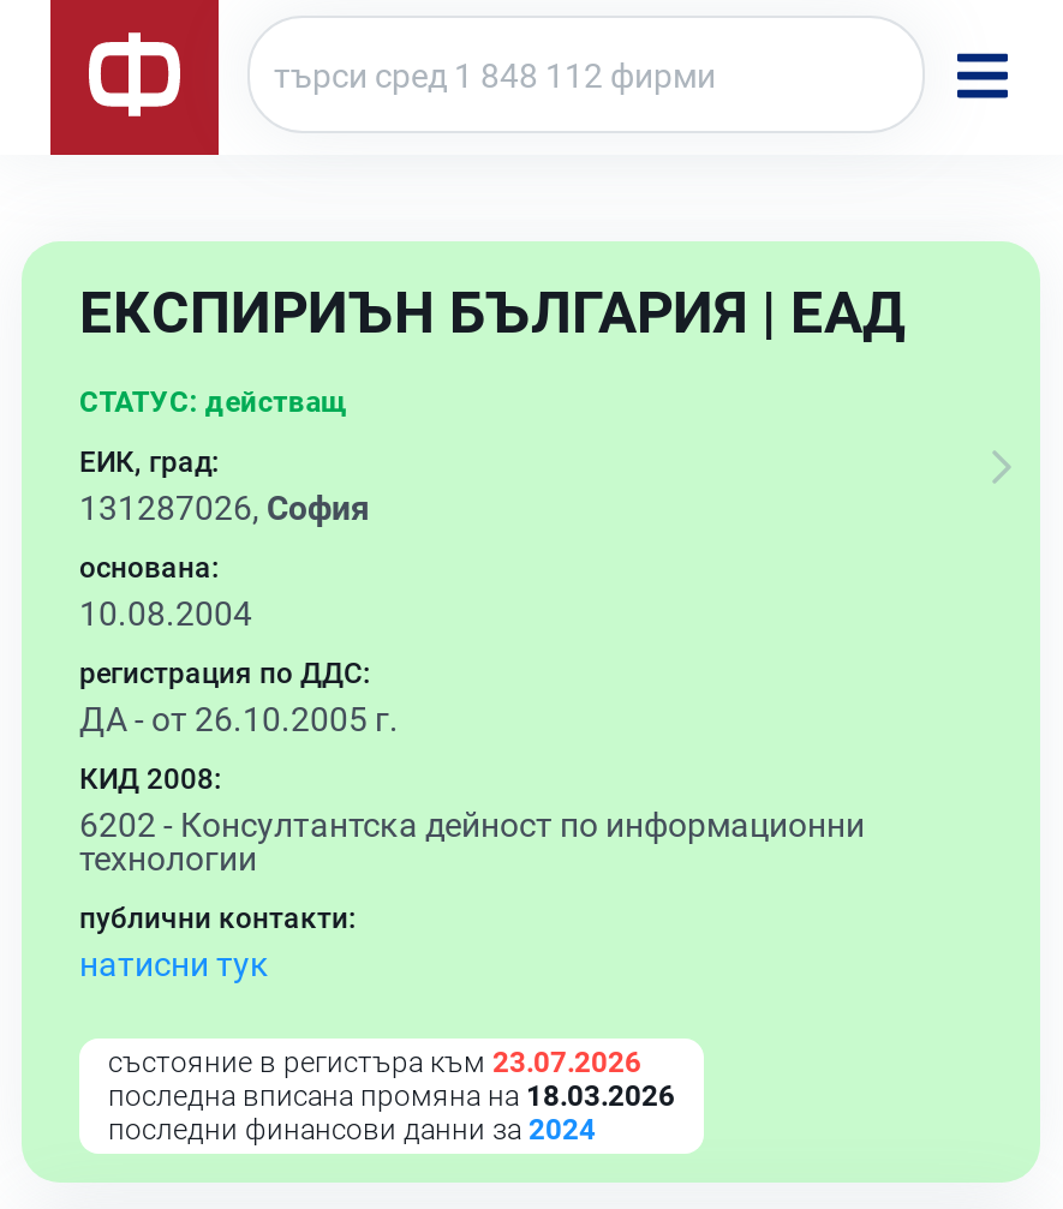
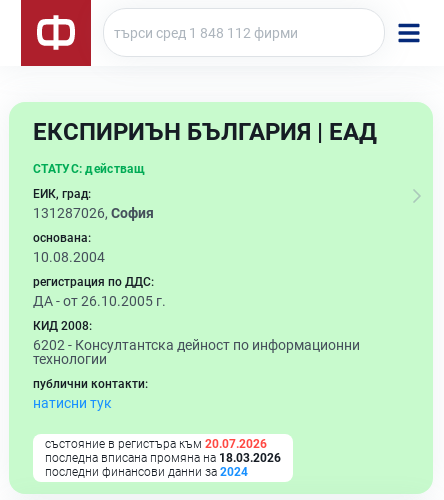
[108,1046,641,1079] състояние в регистъра към 23.07.2026 -> [45,437,267,451] състояние в регистъра към 20.07.2026

